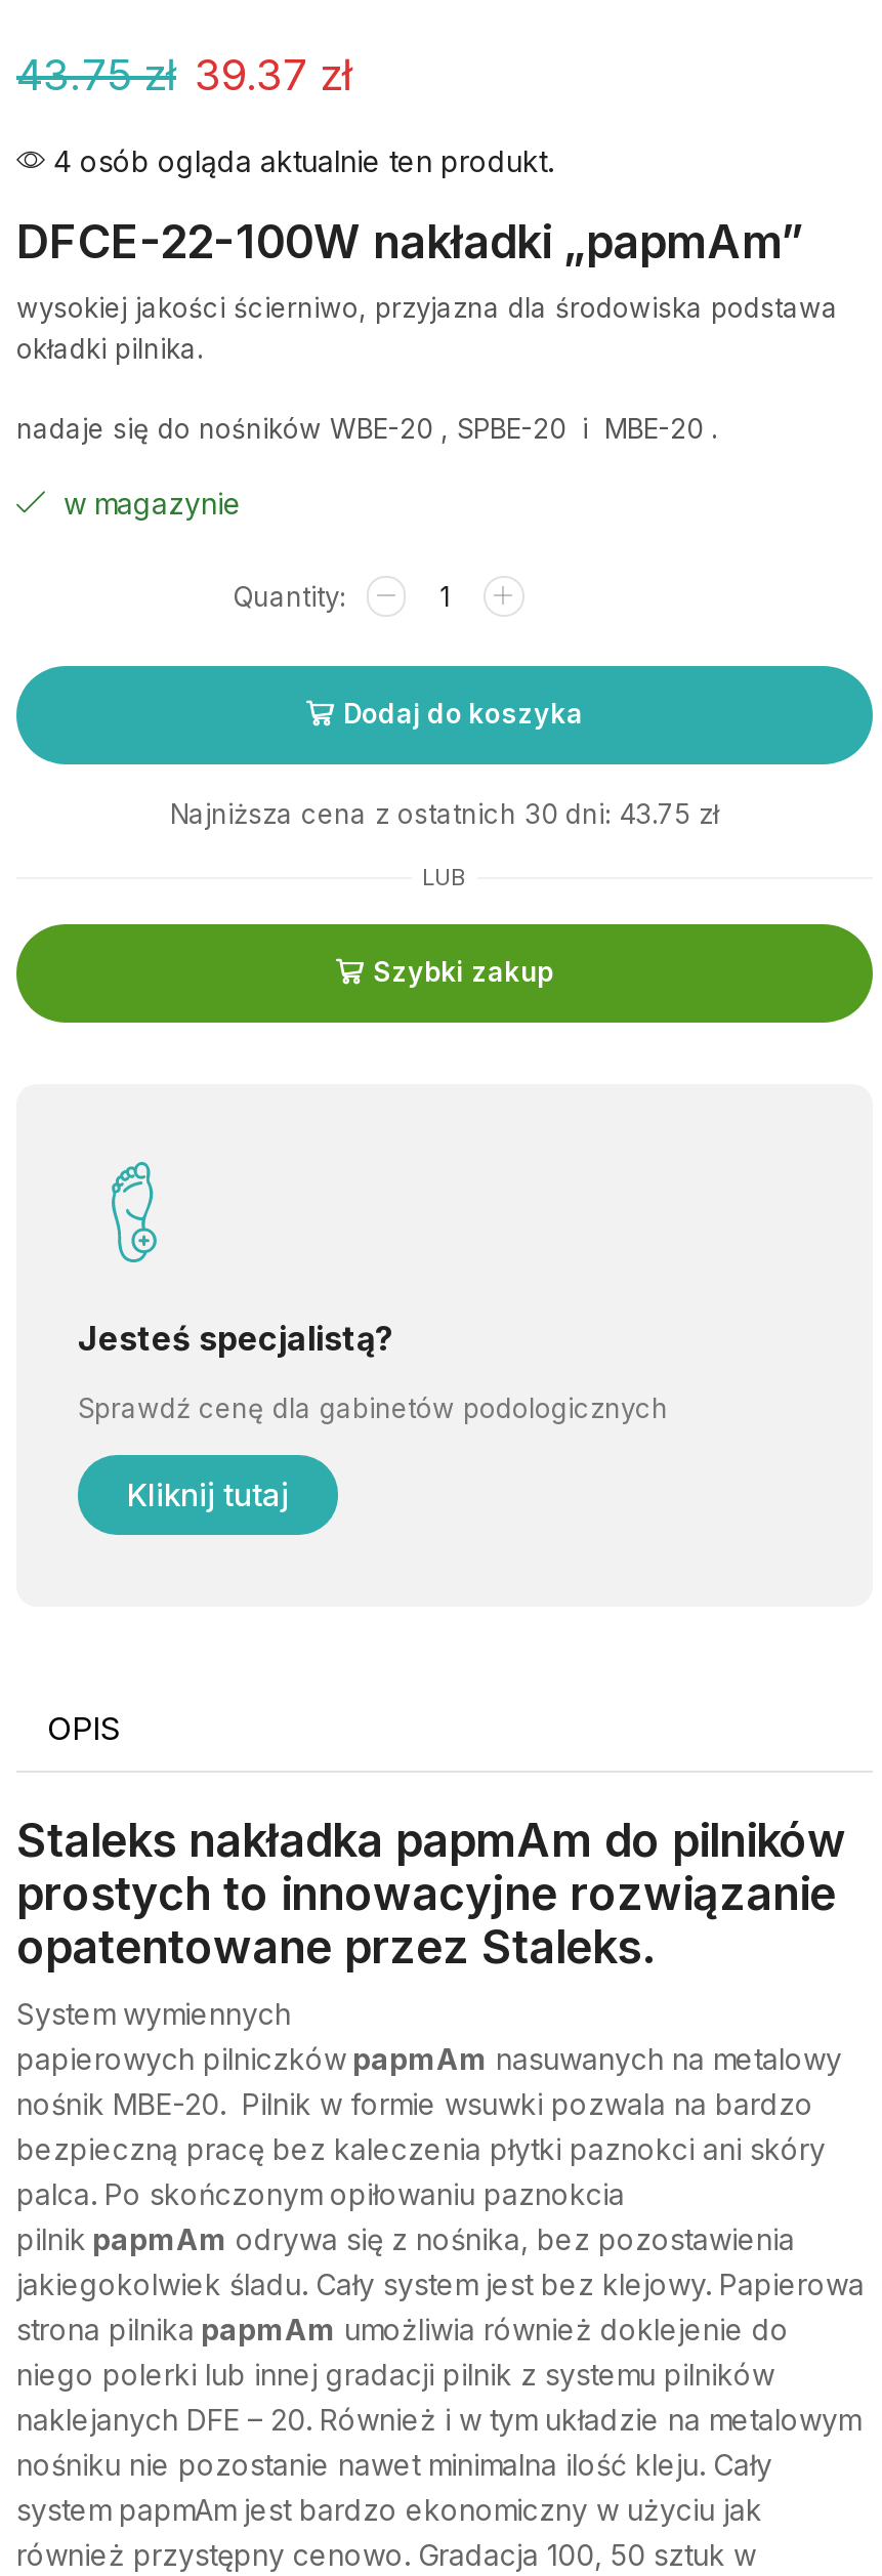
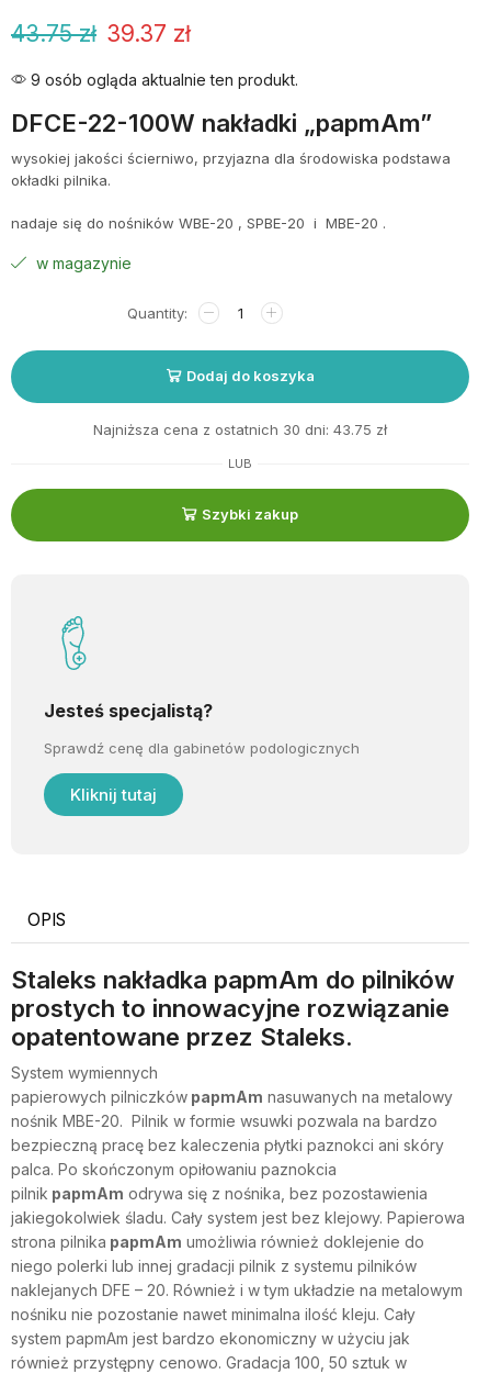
[45,144,553,179] 4 osób ogląda aktualnie ten produkt. -> [26,71,298,89] 9 osób ogląda aktualnie ten produkt.

